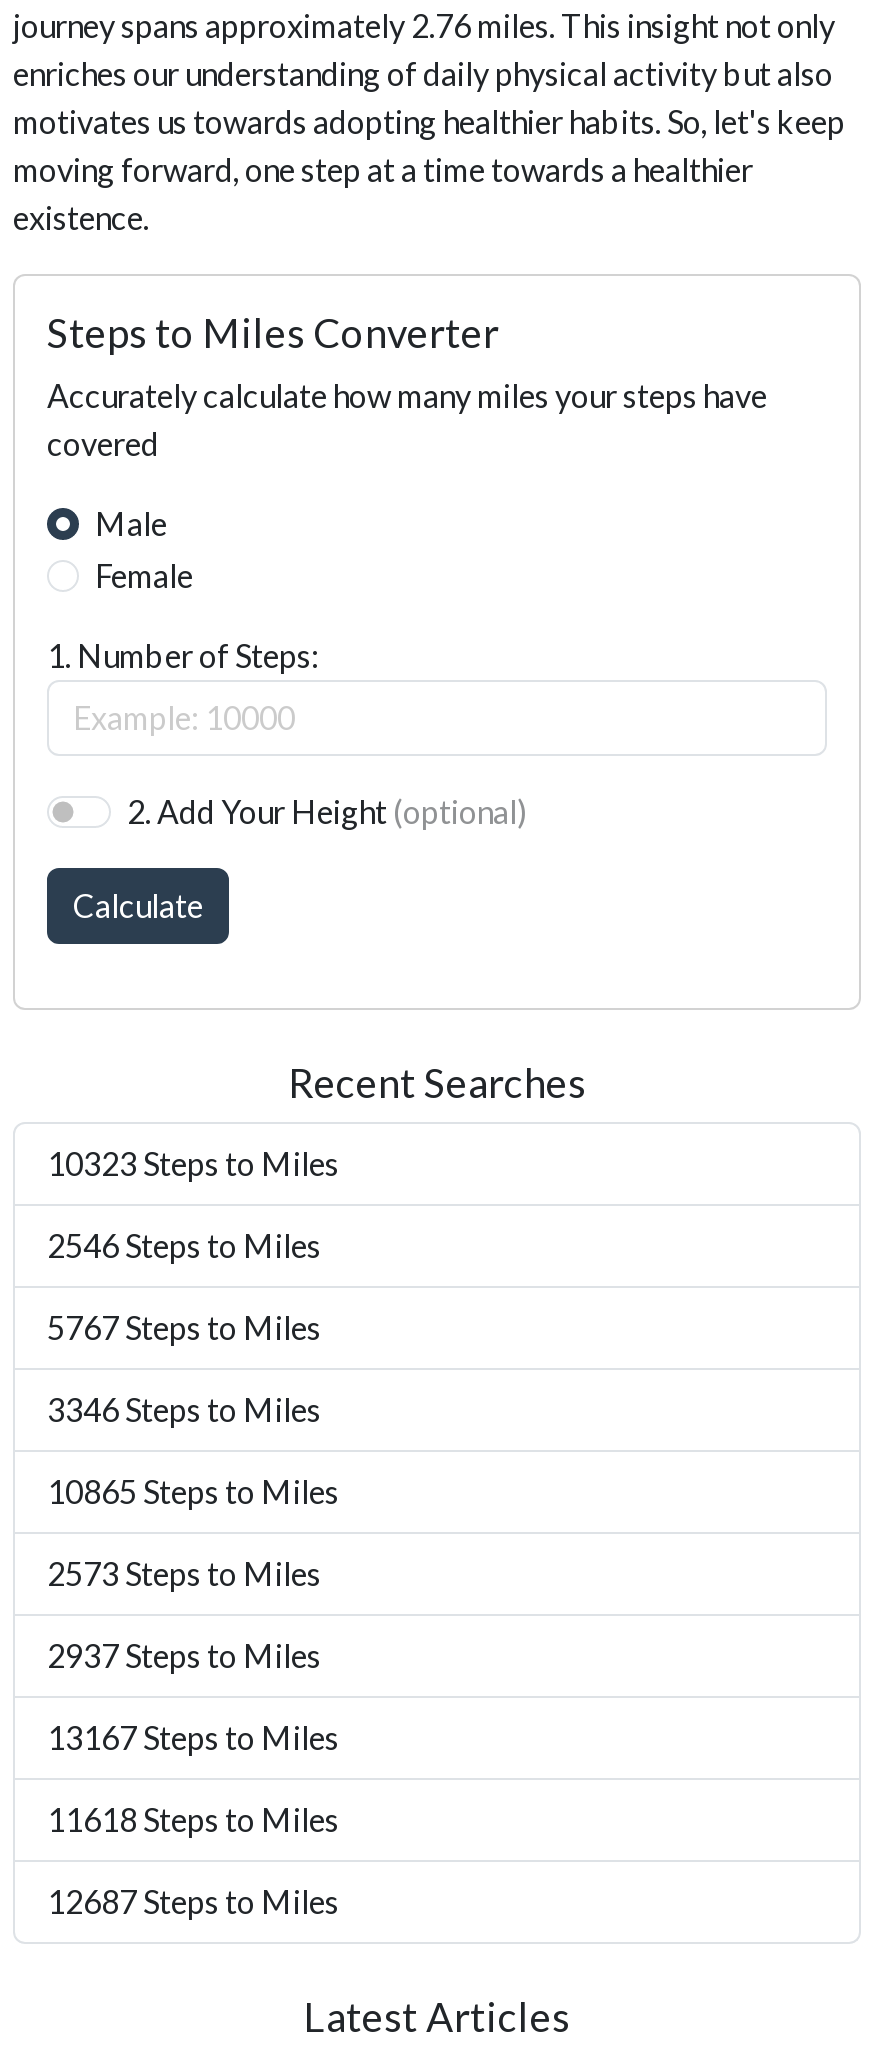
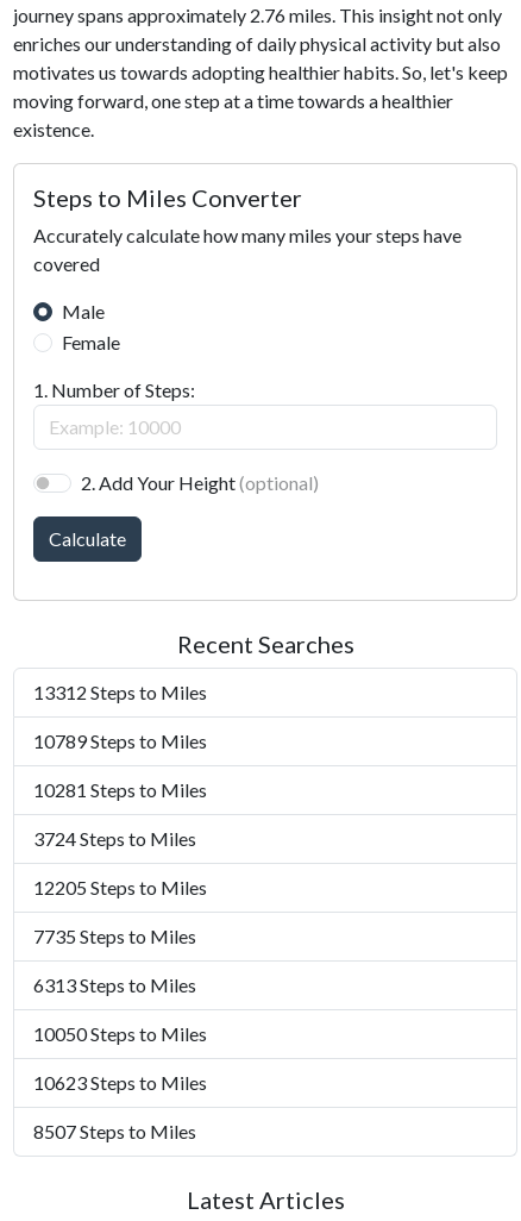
[47,1144,339,1182] 10323 Steps to Miles -> [33,681,207,703] 13312 Steps to Miles
[47,1226,321,1264] 2546 Steps to Miles -> [33,730,207,752] 10789 Steps to Miles
[47,1308,321,1346] 5767 Steps to Miles -> [33,778,207,801] 10281 Steps to Miles
[47,1390,321,1428] 3346 Steps to Miles -> [33,827,196,850] 3724 Steps to Miles
[47,1472,339,1510] 10865 Steps to Miles -> [33,876,207,898] 12205 Steps to Miles
[47,1554,321,1592] 2573 Steps to Miles -> [33,925,196,947] 7735 Steps to Miles
[47,1636,321,1674] 2937 Steps to Miles -> [33,973,196,996] 6313 Steps to Miles
[47,1718,339,1756] 13167 Steps to Miles -> [33,1022,207,1045] 10050 Steps to Miles
[47,1800,339,1838] 11618 Steps to Miles -> [33,1071,207,1094] 10623 Steps to Miles
[47,1882,339,1920] 12687 Steps to Miles -> [33,1120,196,1142] 8507 Steps to Miles

